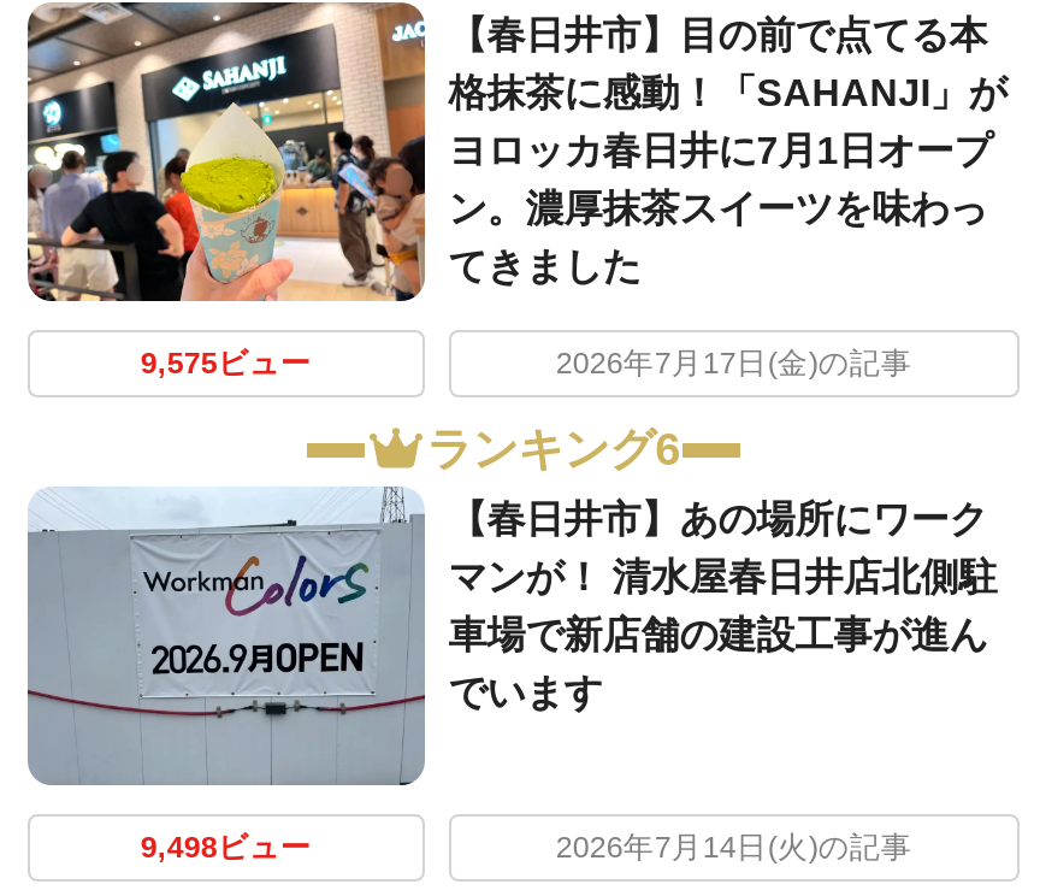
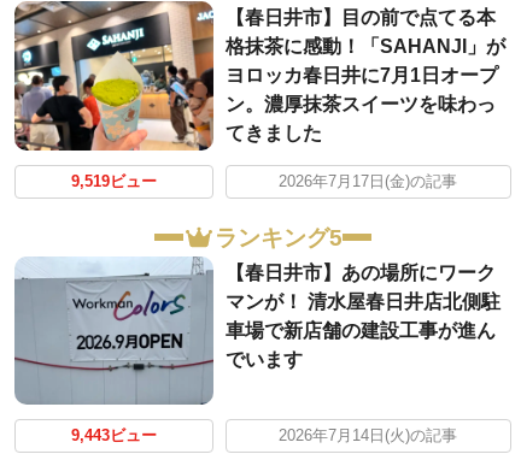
[140,347,311,380] 9,575ビュー -> [71,174,157,190] 9,519ビュー
[426,425,682,475] ランキング6 -> [214,225,342,250] ランキング5
[140,831,311,865] 9,498ビュー -> [71,428,157,445] 9,443ビュー

